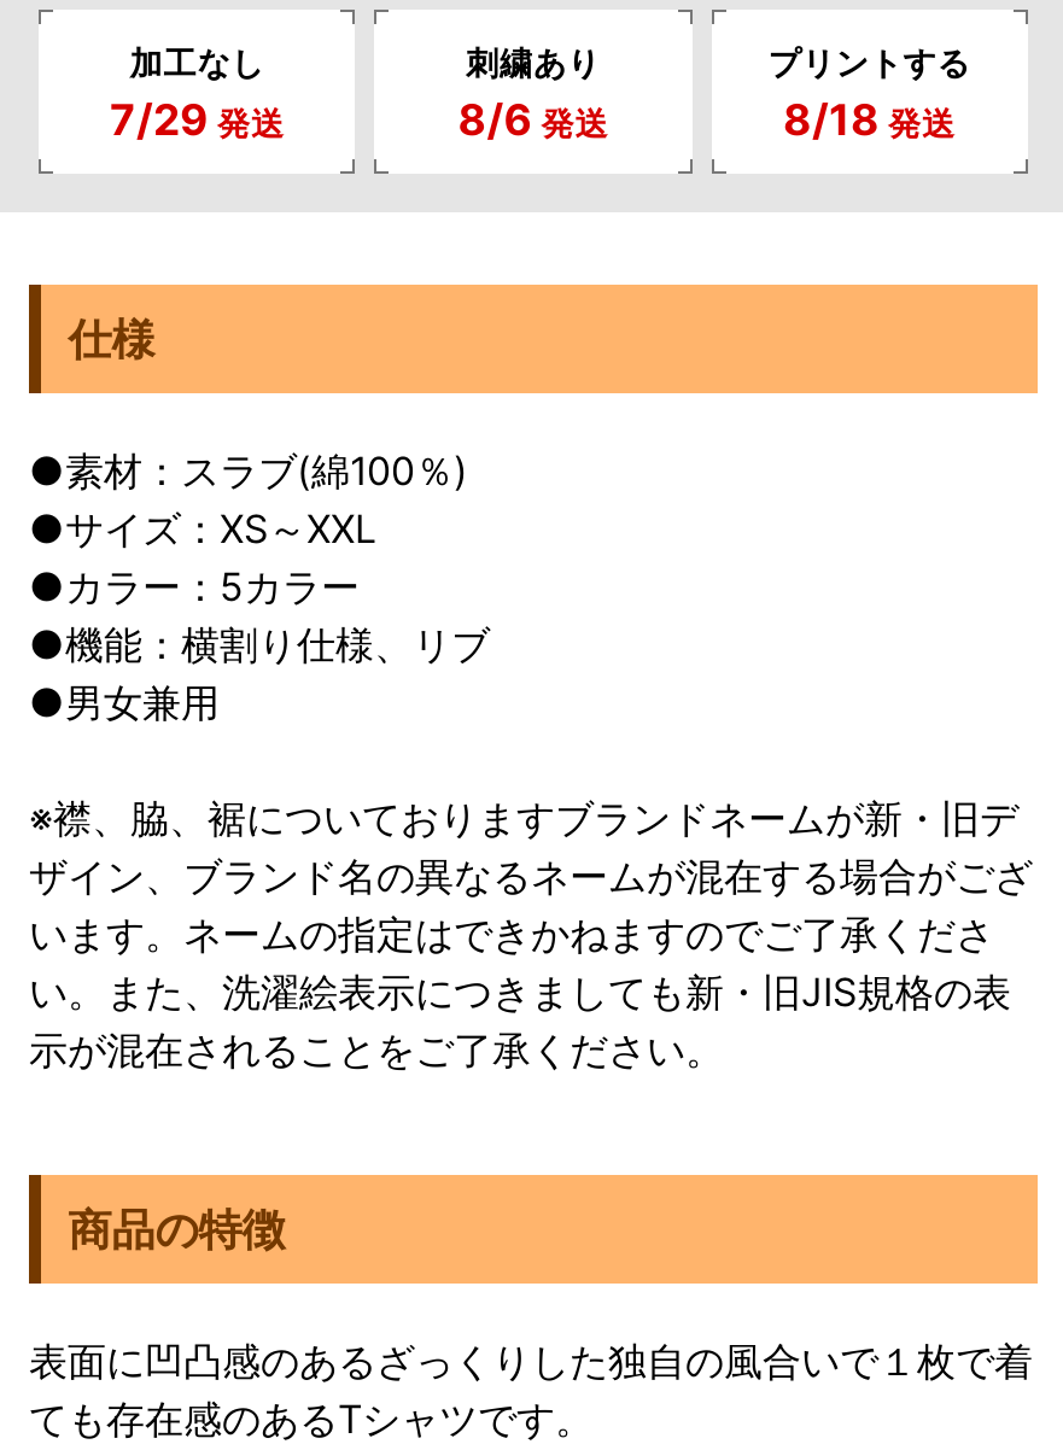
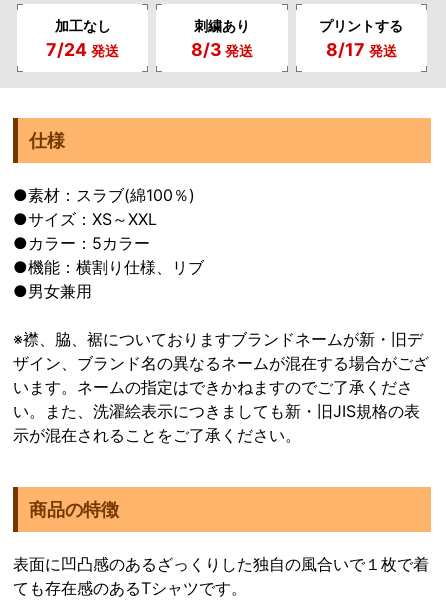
[110,94,285,145] 7/29 発送 -> [46,39,119,60] 7/24 発送
[458,94,609,145] 8/6 発送 -> [191,39,253,60] 8/3 発送
[783,94,956,145] 8/18 発送 -> [326,39,396,60] 8/17 発送

